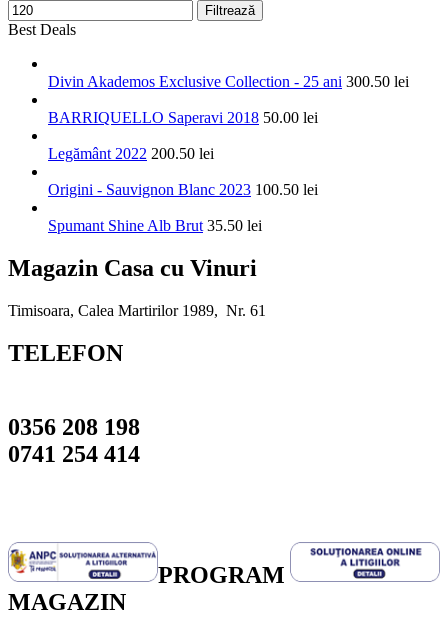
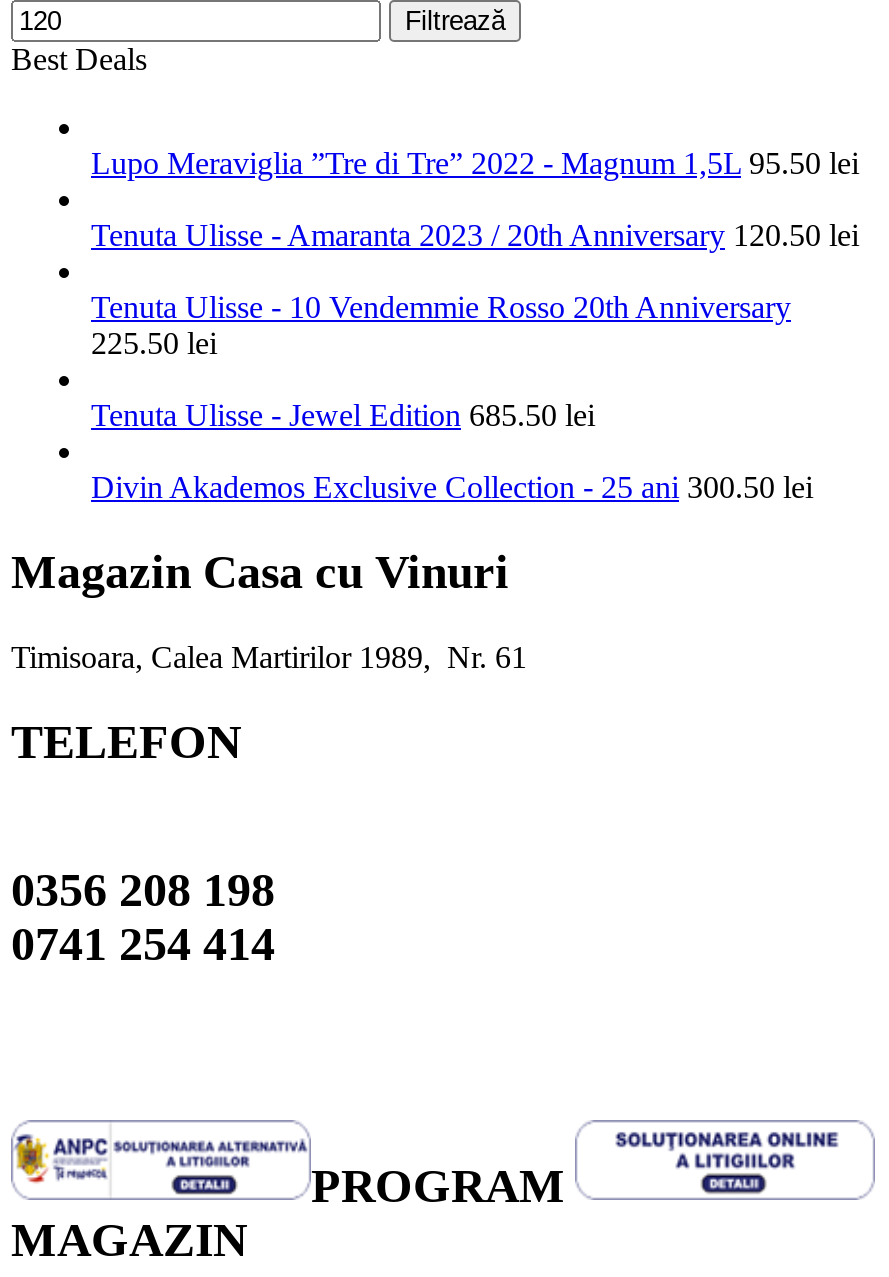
none -> [91,146,859,432] Lupo Meraviglia ”Tre di Tre” 2022 - Magnum 1,5L 95.50 lei | Tenuta Ulisse - Amaranta 2023 / 20th Anniversary 120.50 lei | Tenuta Ulisse - 10 Vendemmie Rosso 20th Anniversary | 225.50 lei | Tenuta Ulisse - Jewel Edition 685.50 lei
moved [48,73,409,90] -> [91,470,813,504]: Divin Akademos Exclusive Collection - 25 ani 300.50 lei
[48,109,318,234] BARRIQUELLO Saperavi 2018 50.00 lei | Legământ 2022 200.50 lei | Origini - Sauvignon Blanc 2023 100.50 lei | Spumant Shine Alb Brut 35.50 lei -> none

